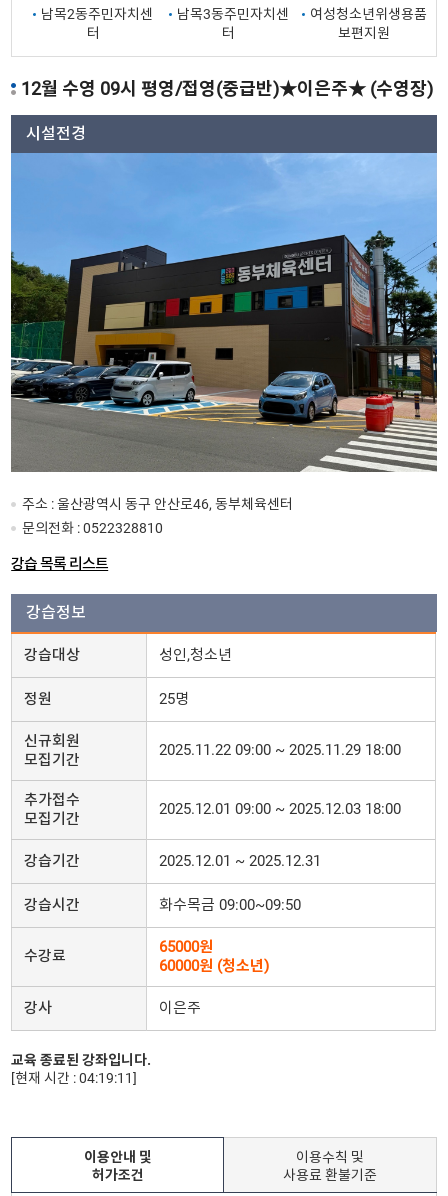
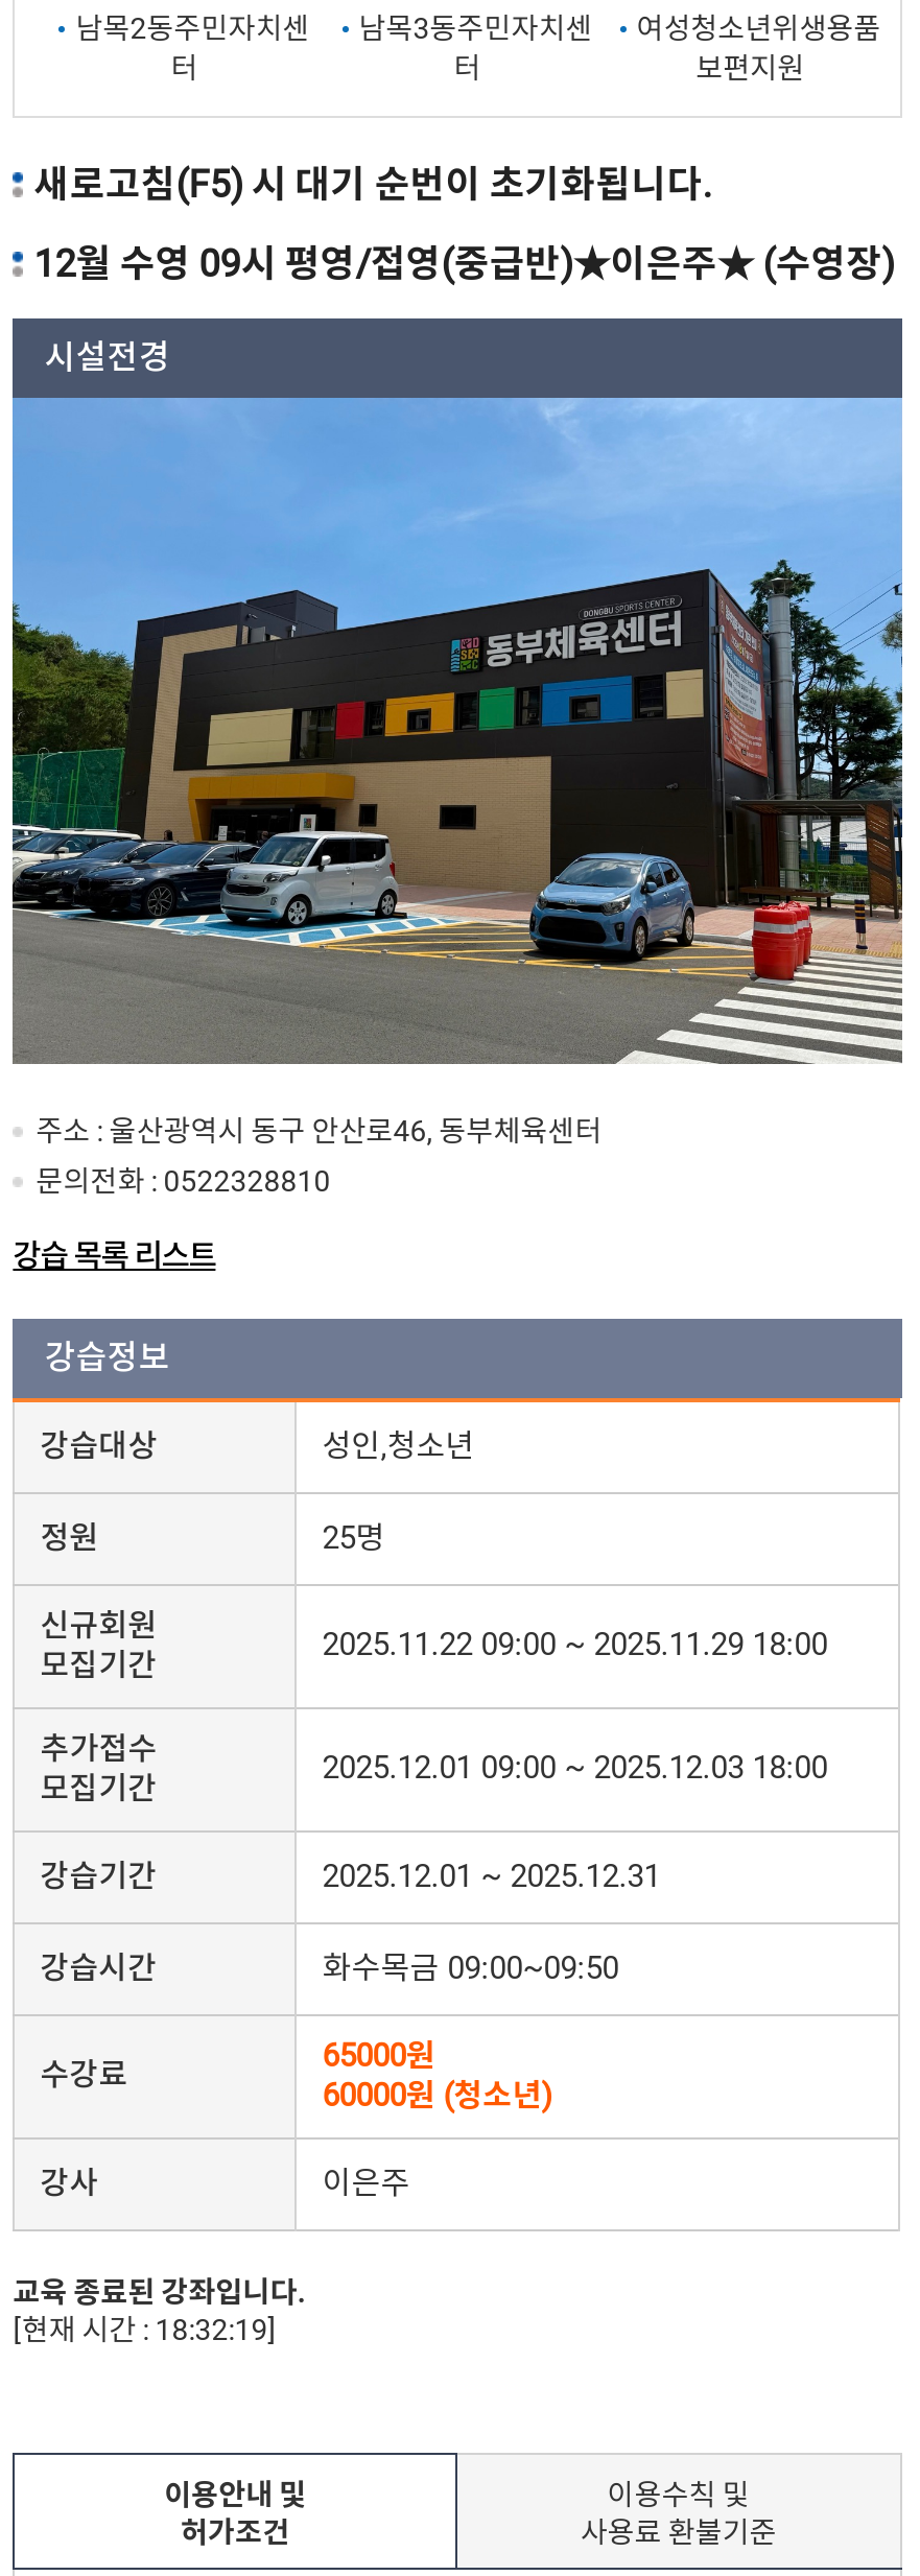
none -> [34,162,713,206] 새로고침(F5) 시 대기 순번이 초기화됩니다.
[11,1070,137,1086] [현재 시간 : 04:19:11] -> [13,2313,276,2347] [현재 시간 : 18:32:19]

